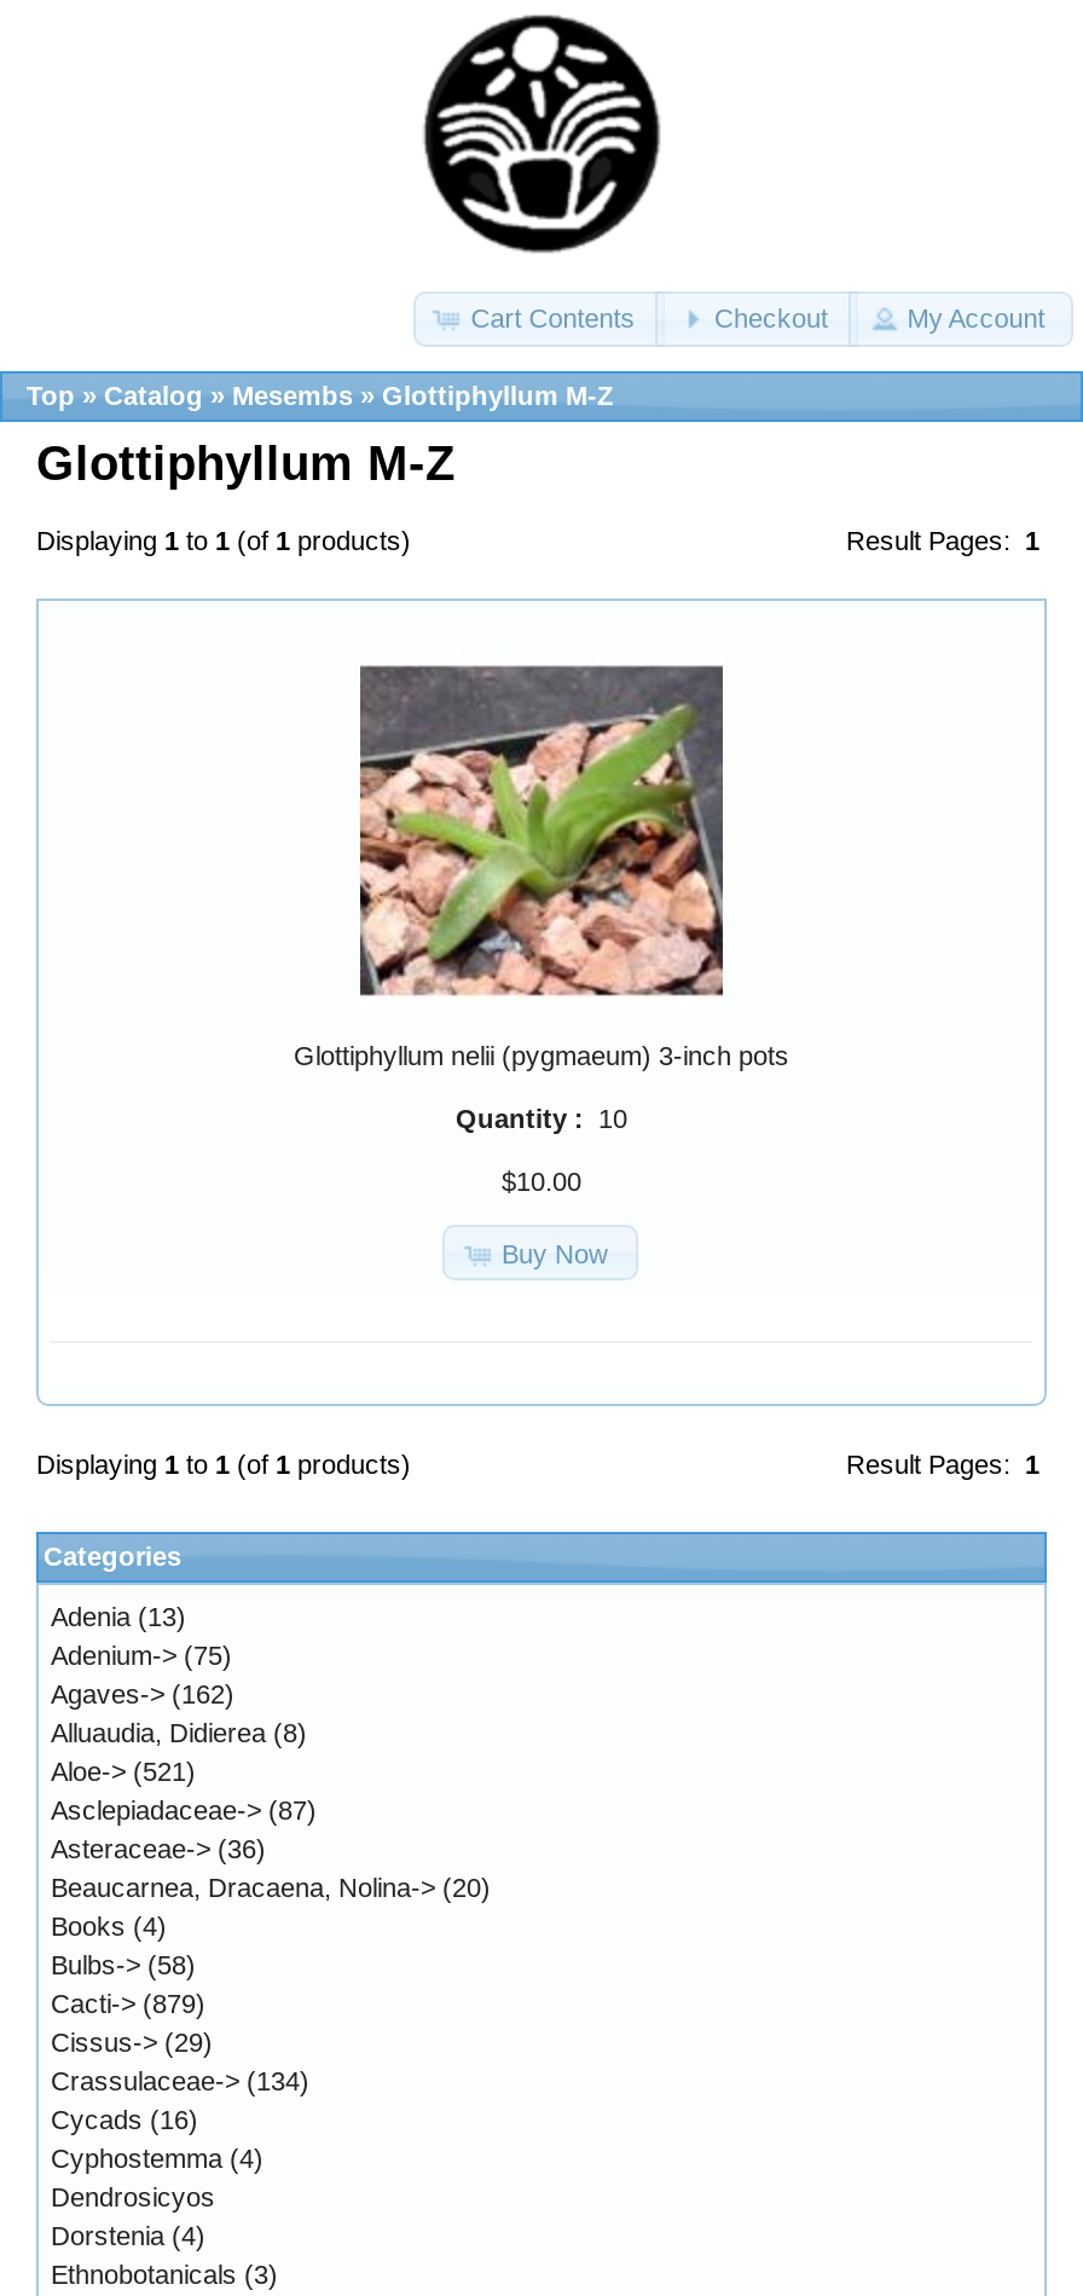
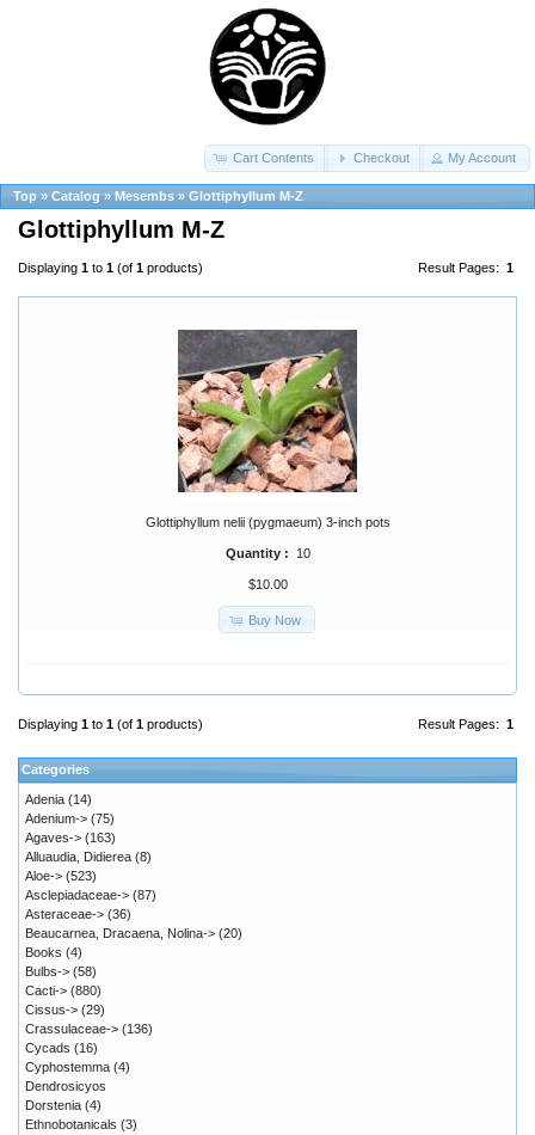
[51,1602,186,1632] Adenia (13) -> [25,792,92,807] Adenia (14)
[51,1680,234,1709] Agaves-> (162) -> [25,831,116,845] Agaves-> (163)
[51,1757,196,1786] Aloe-> (521) -> [25,869,97,883] Aloe-> (523)
[51,1989,205,2018] Cacti-> (879) -> [25,984,102,998] Cacti-> (880)
[51,2067,309,2096] Crassulaceae-> (134) -> [25,1022,153,1036] Crassulaceae-> (136)

